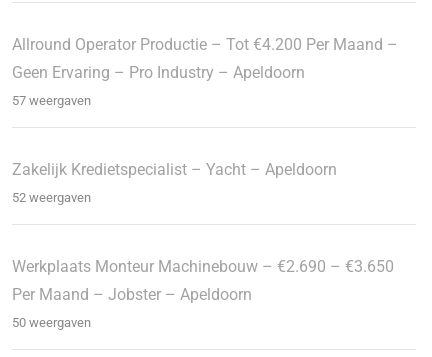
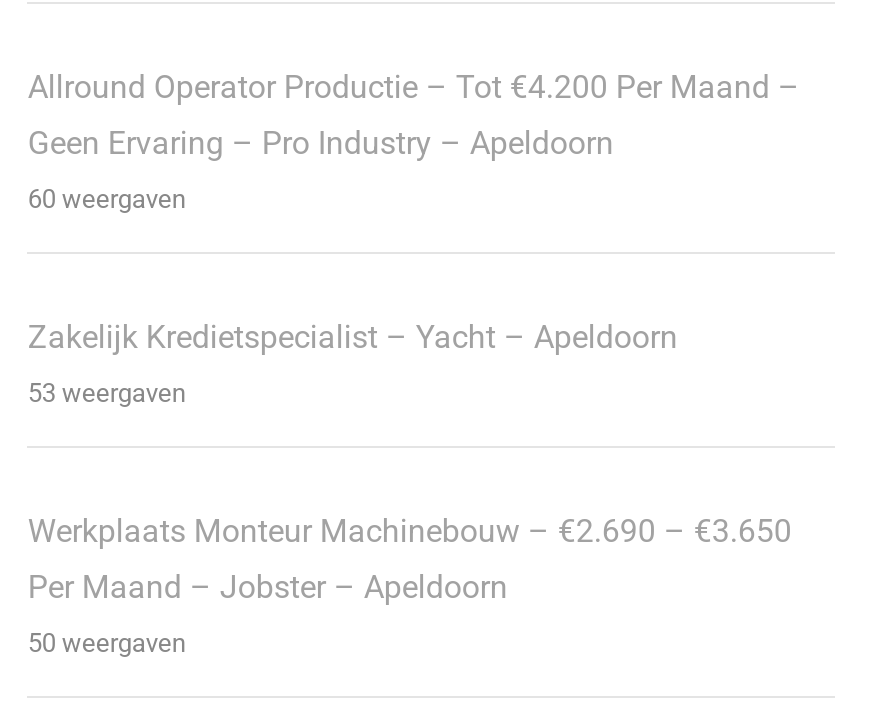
[12,93,91,108] 57 weergaven -> [28,184,186,214] 60 weergaven
[12,190,91,205] 52 weergaven -> [28,378,186,408] 53 weergaven

